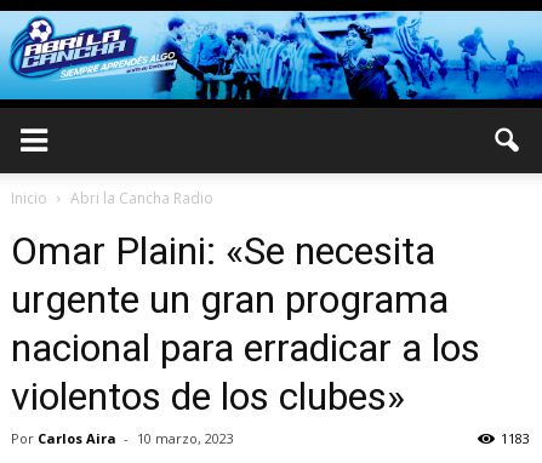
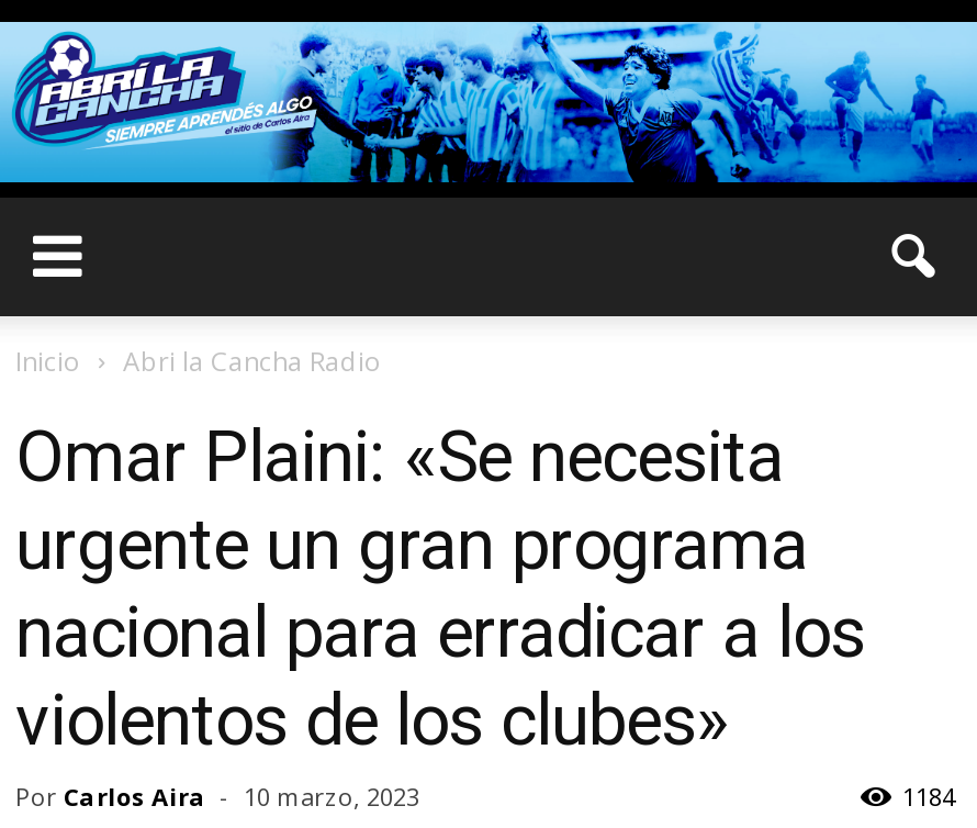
[501,429,530,447] 1183 -> [902,780,955,813] 1184

